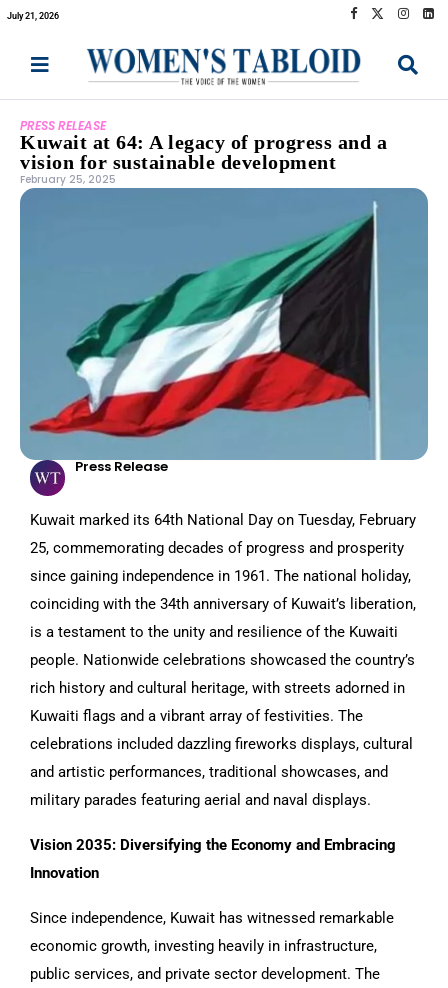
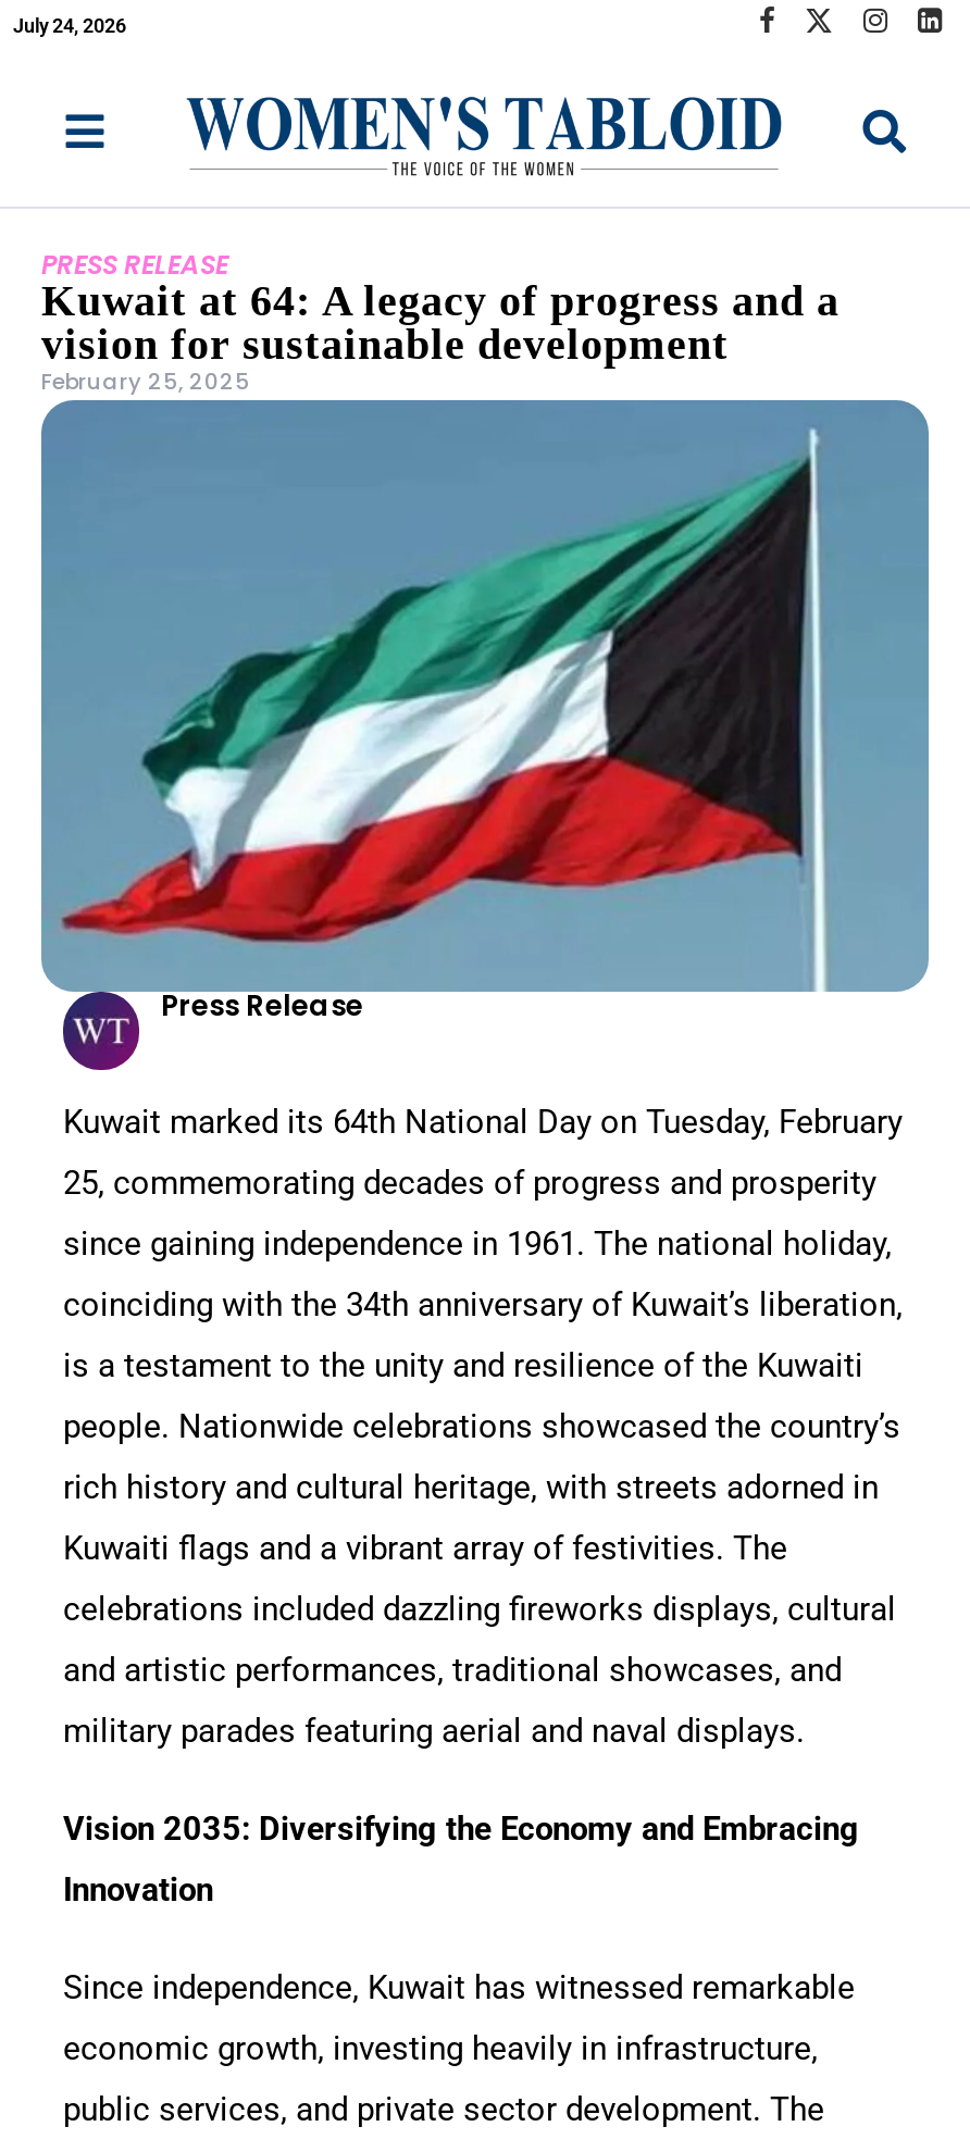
[7,10,59,20] July 21, 2026 -> [13,14,126,36] July 24, 2026

